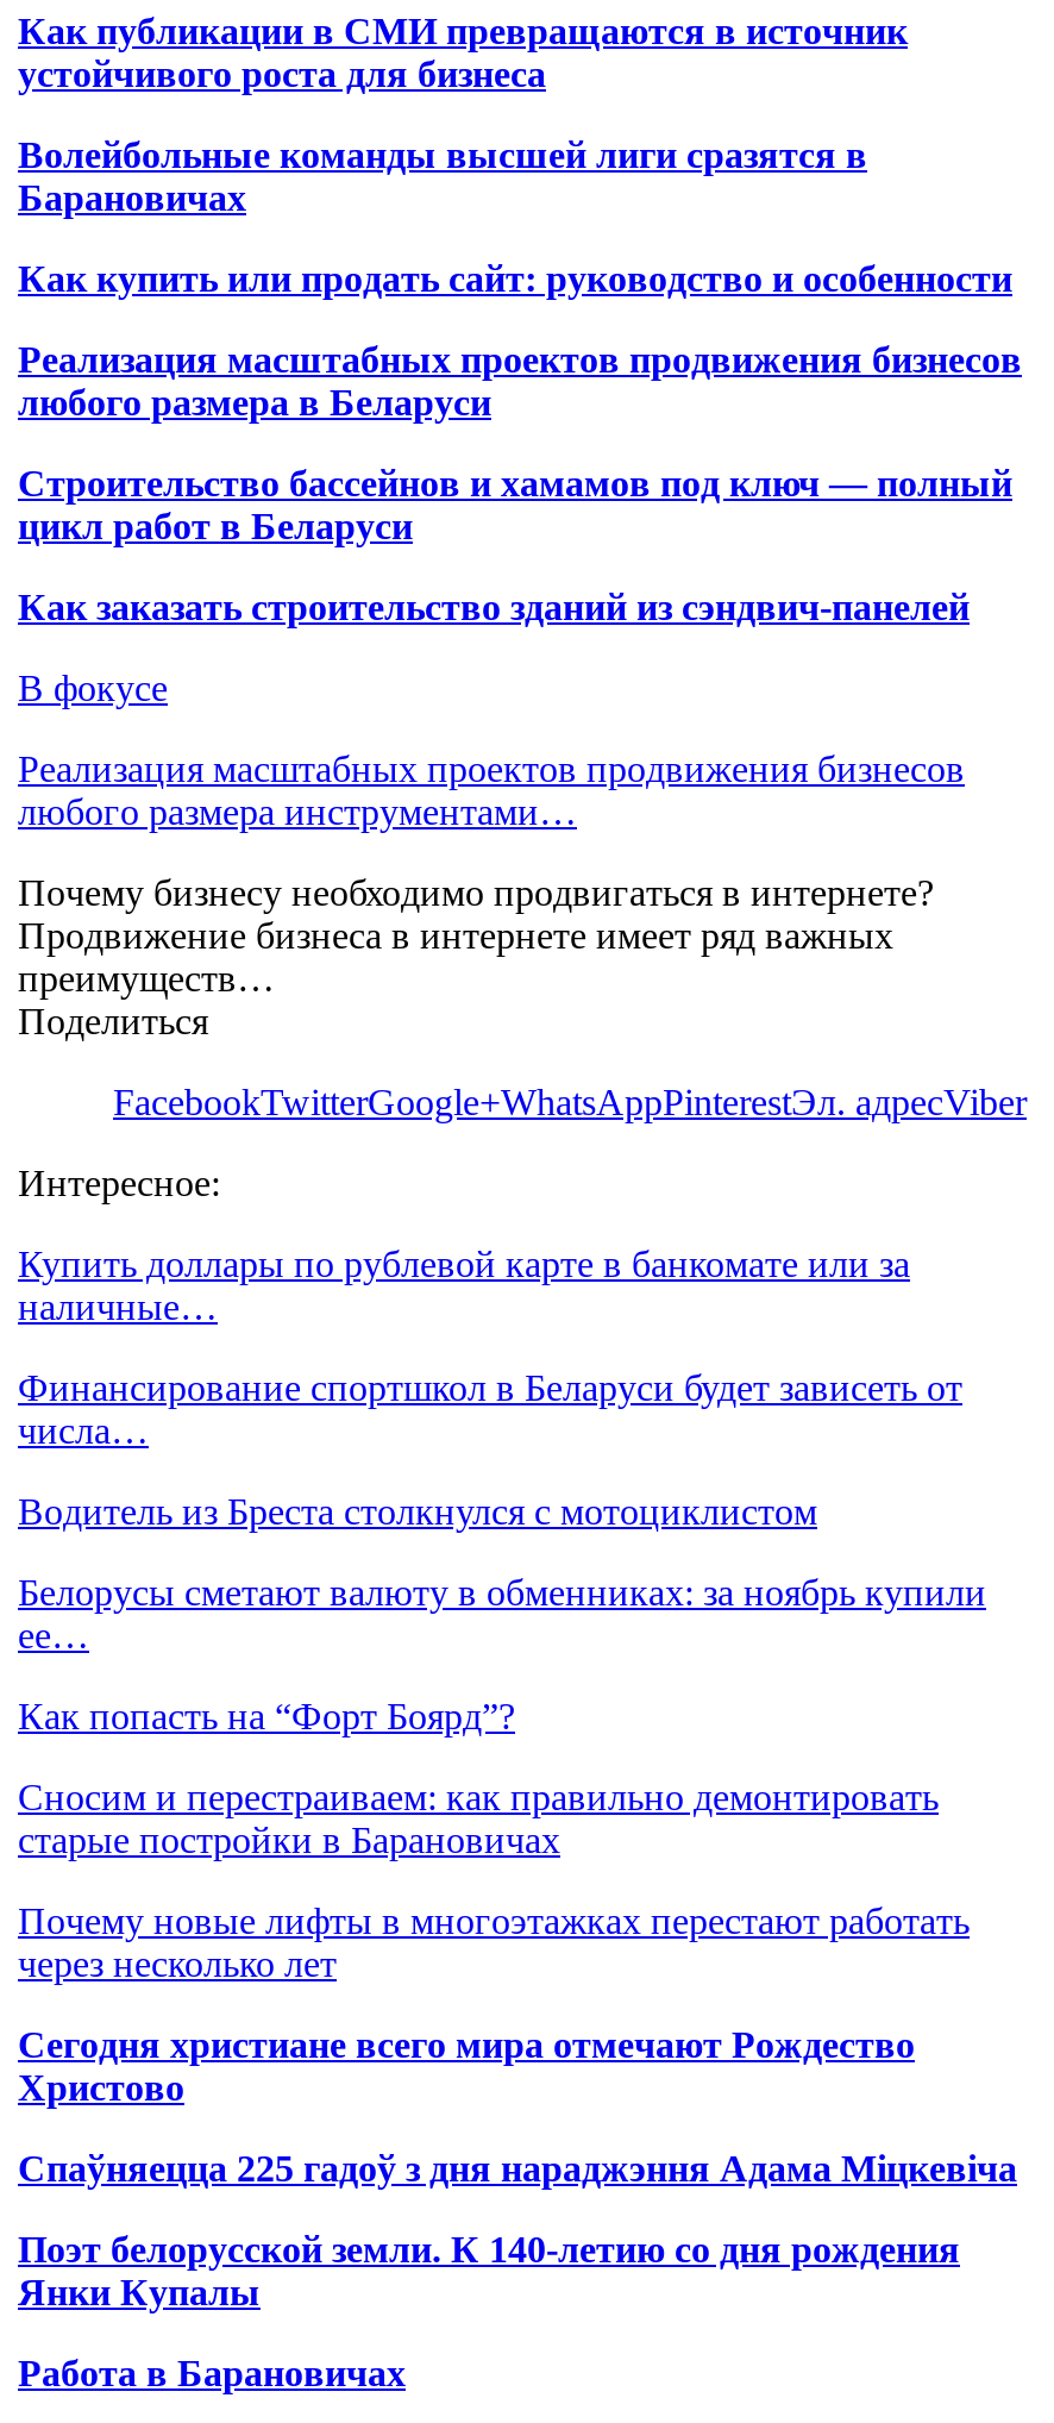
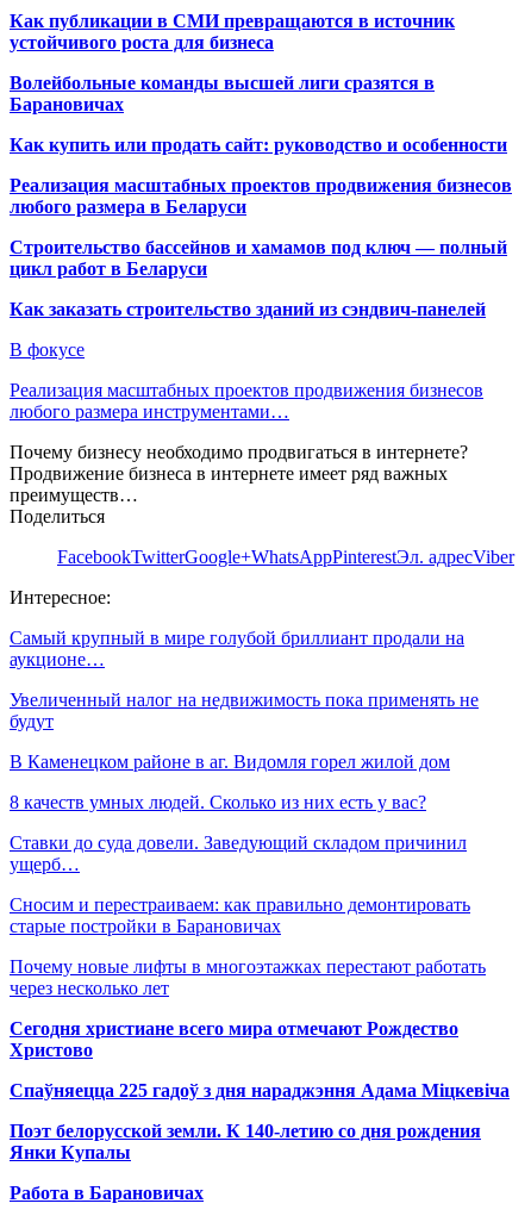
[18,1244,910,1327] Купить доллары по рублевой карте в банкомате или за | наличные… -> [10,628,464,669] Самый крупный в мире голубой бриллиант продали на | аукционе…
[18,1367,962,1451] Финансирование спортшкол в Беларуси будет зависеть от | числа… -> [10,690,479,731] Увеличенный налог на недвижимость пока применять не | будут
[18,1491,817,1532] Водитель из Бреста столкнулся с мотоциклистом -> [10,752,450,772] В Каменецком районе в аг. Видомля горел жилой дом
[18,1572,986,1655] Белорусы сметают валюту в обменниках: за ноябрь купили | ее… -> [10,792,426,812] 8 качеств умных людей. Сколько из них есть у вас?
[18,1696,515,1736] Как попасть на “Форт Боярд”? -> [10,833,467,874] Ставки до суда довели. Заведующий складом причинил | ущерб…

